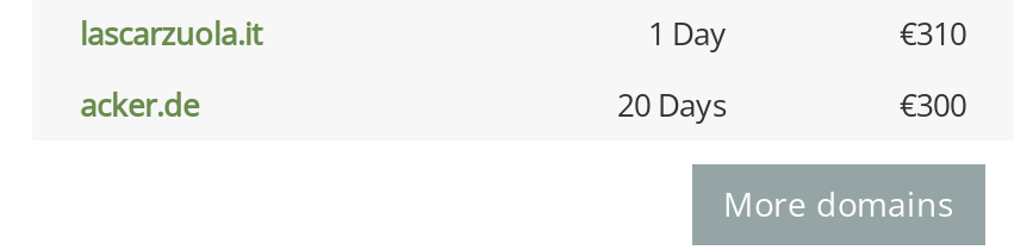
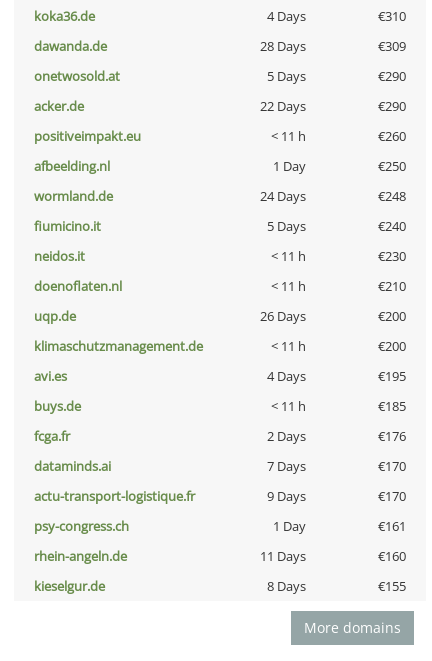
[80,11,727,54] lascarzuola.it | 1 Day -> [34,6,305,24] koka36.de | 4 Days
none -> [34,36,406,84] dawanda.de | 28 Days | €309 | onetwosold.at | 5 Days | €290
[617,82,966,125] 20 Days | €300 -> [34,96,406,594] 22 Days | €290 | positiveimpakt.eu | < 11 h | €260 | afbeelding.nl | 1 Day | €250 | wormland.de | 24 Days | €248 | fiumicino.it | 5 Days | €240 | neidos.it | < 11 h | €230 | doenoflaten.nl | < 11 h | €210 | uqp.de | 26 Days | €200 | klimaschutzmanagement.de | < 11 h | €200 | avi.es | 4 Days | €195 | buys.de | < 11 h | €185 | fcga.fr | 2 Days | €176 | dataminds.ai | 7 Days | €170 | actu-transport-logistique.fr | 9 Days | €170 | psy-congress.ch | 1 Day | €161 | rhein-angeln.de | 11 Days | €160 | kieselgur.de | 8 Days | €155

